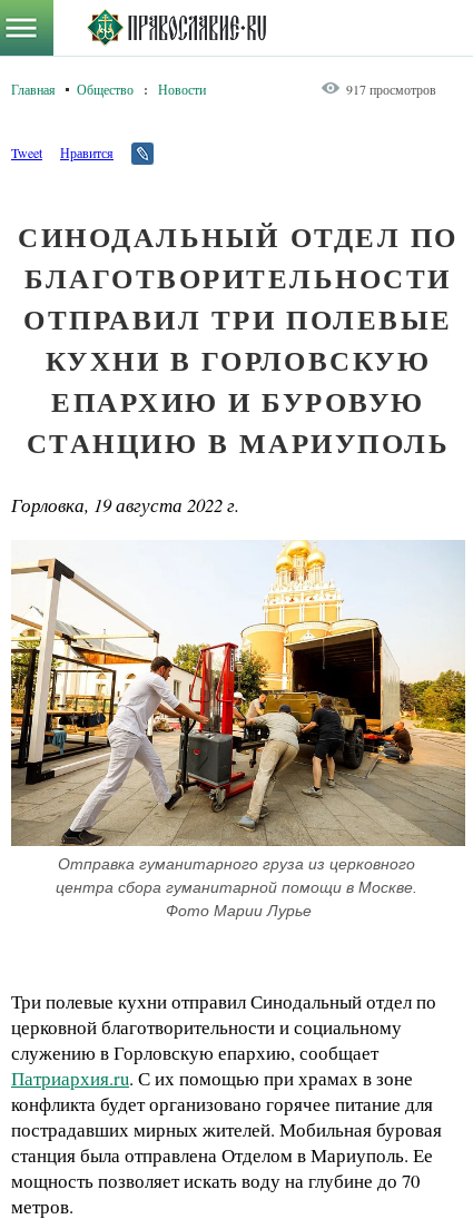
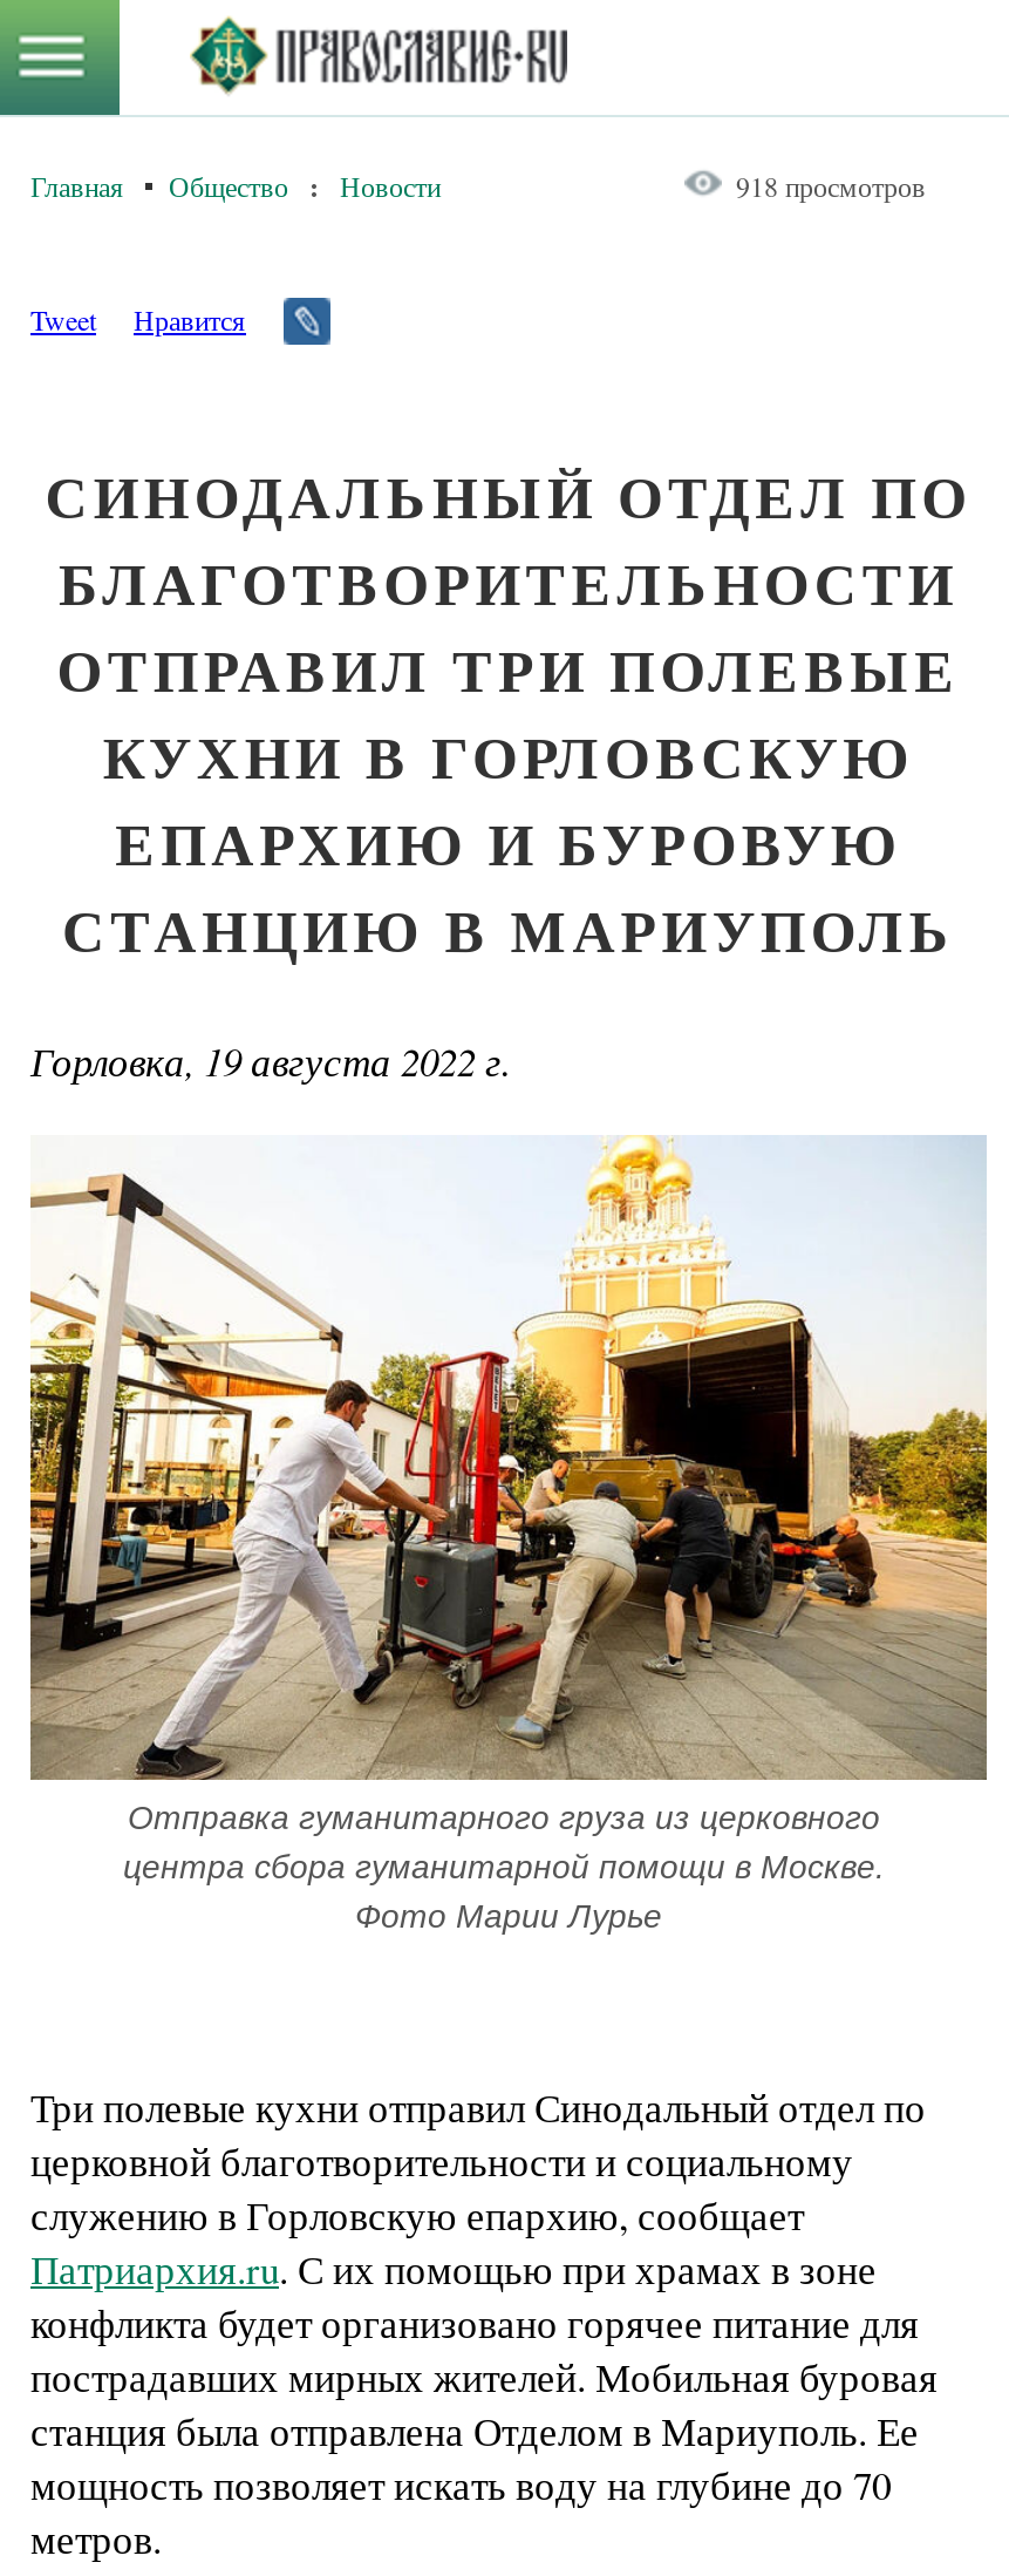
[346,80,436,98] 917 просмотров -> [736,166,926,204] 918 просмотров

